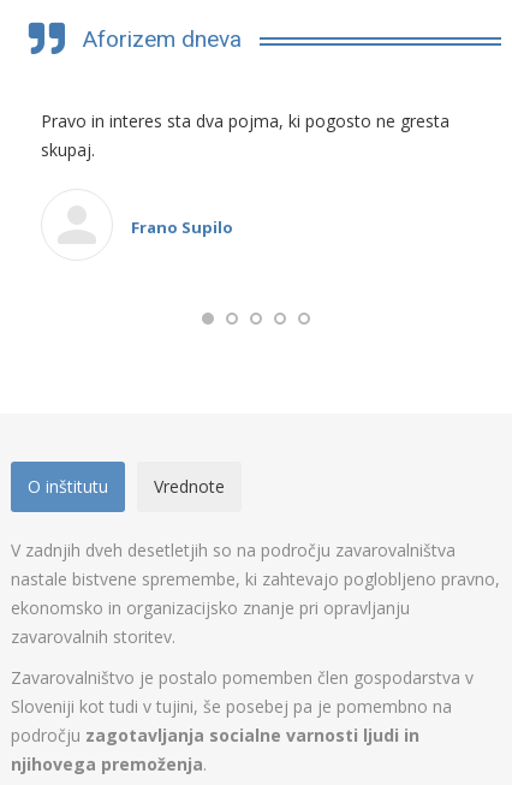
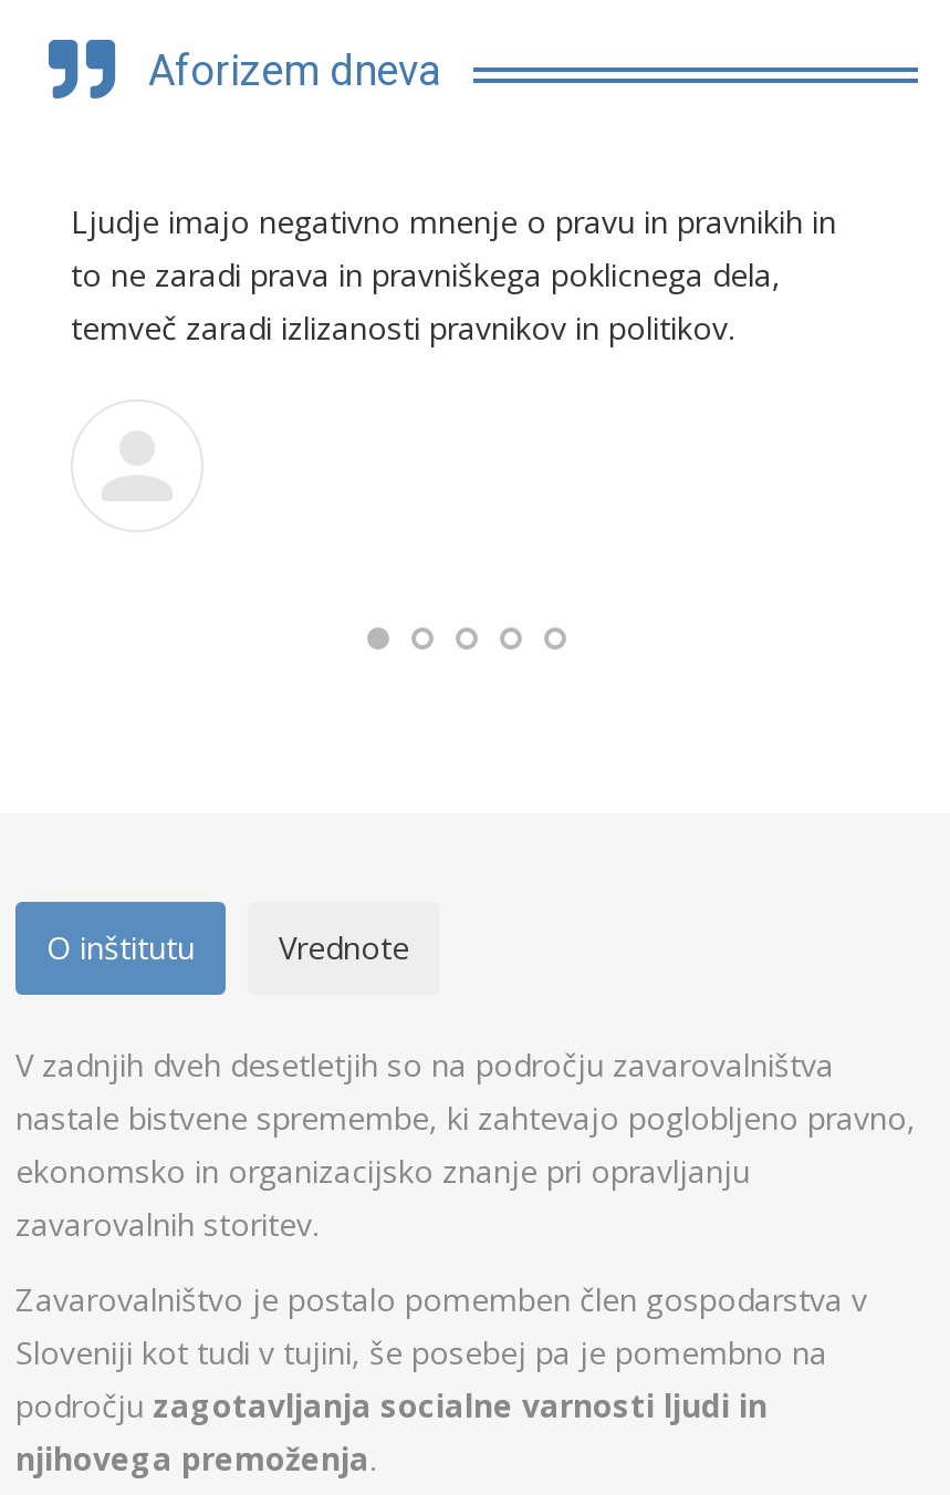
[41,109,450,238] Pravo in interes sta dva pojma, ki pogosto ne gresta | skupaj. | Frano Supilo -> [71,199,836,347] Ljudje imajo negativno mnenje o pravu in pravnikih in | to ne zaradi prava in pravniškega poklicnega dela, | temveč zaradi izlizanosti pravnikov in politikov.

